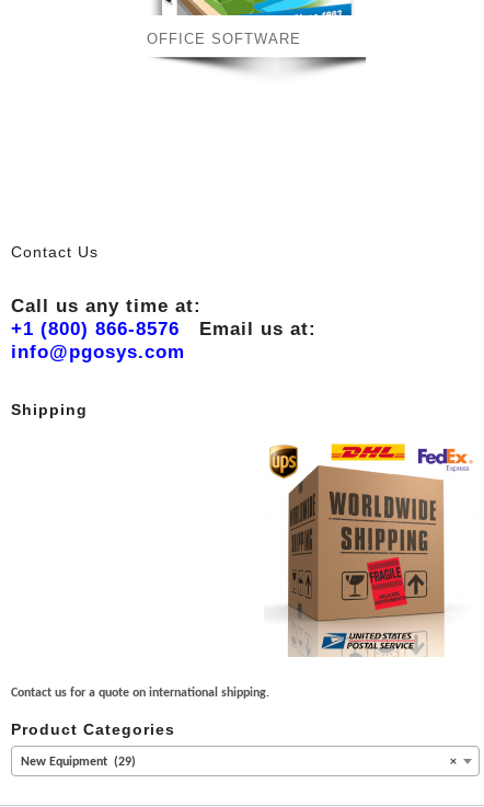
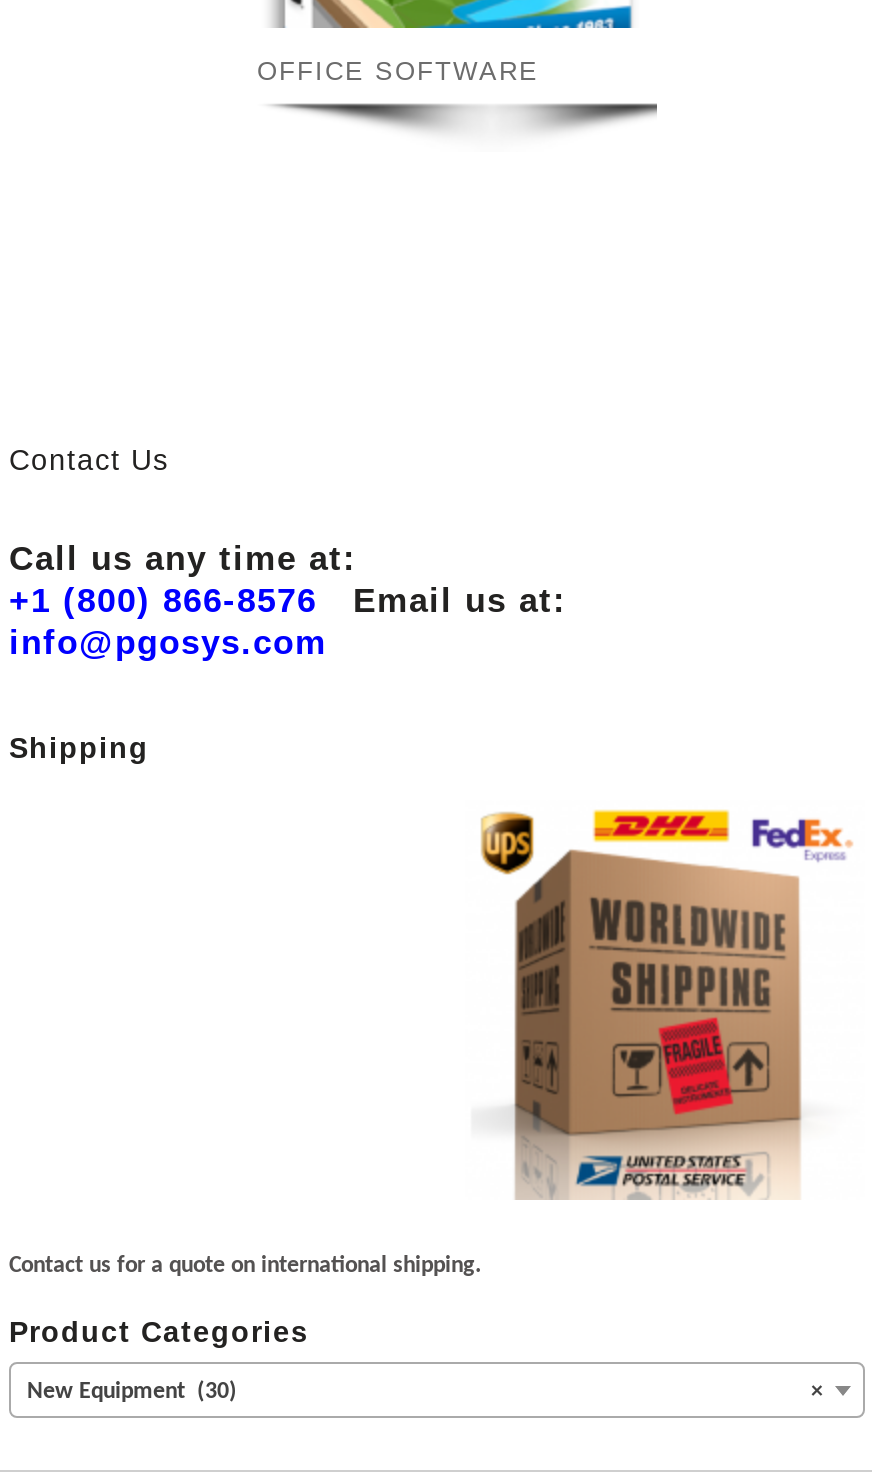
[21,755,136,769] New Equipment (29) -> [27,1380,237,1404] New Equipment (30)

